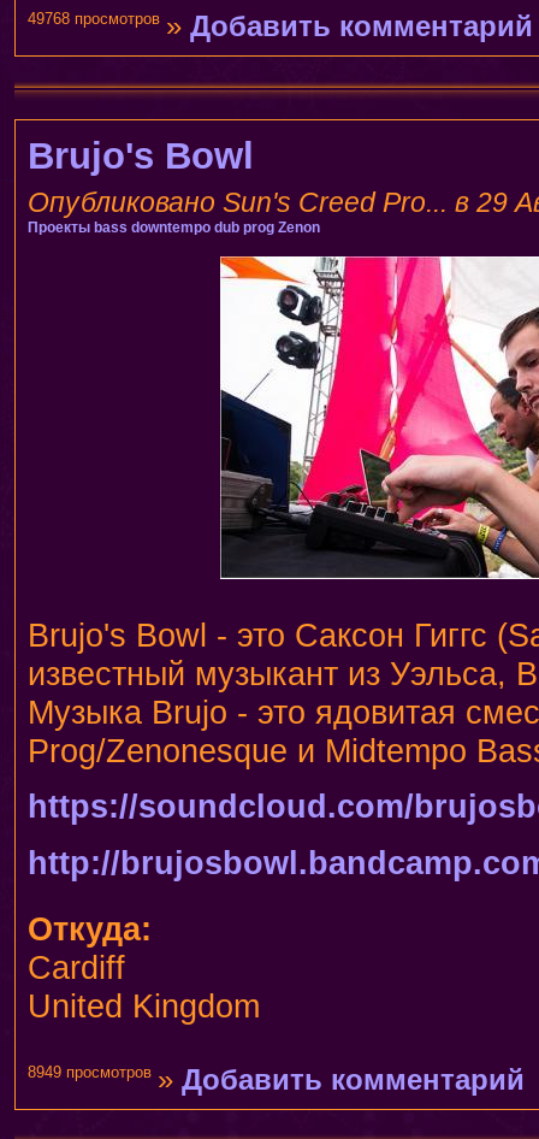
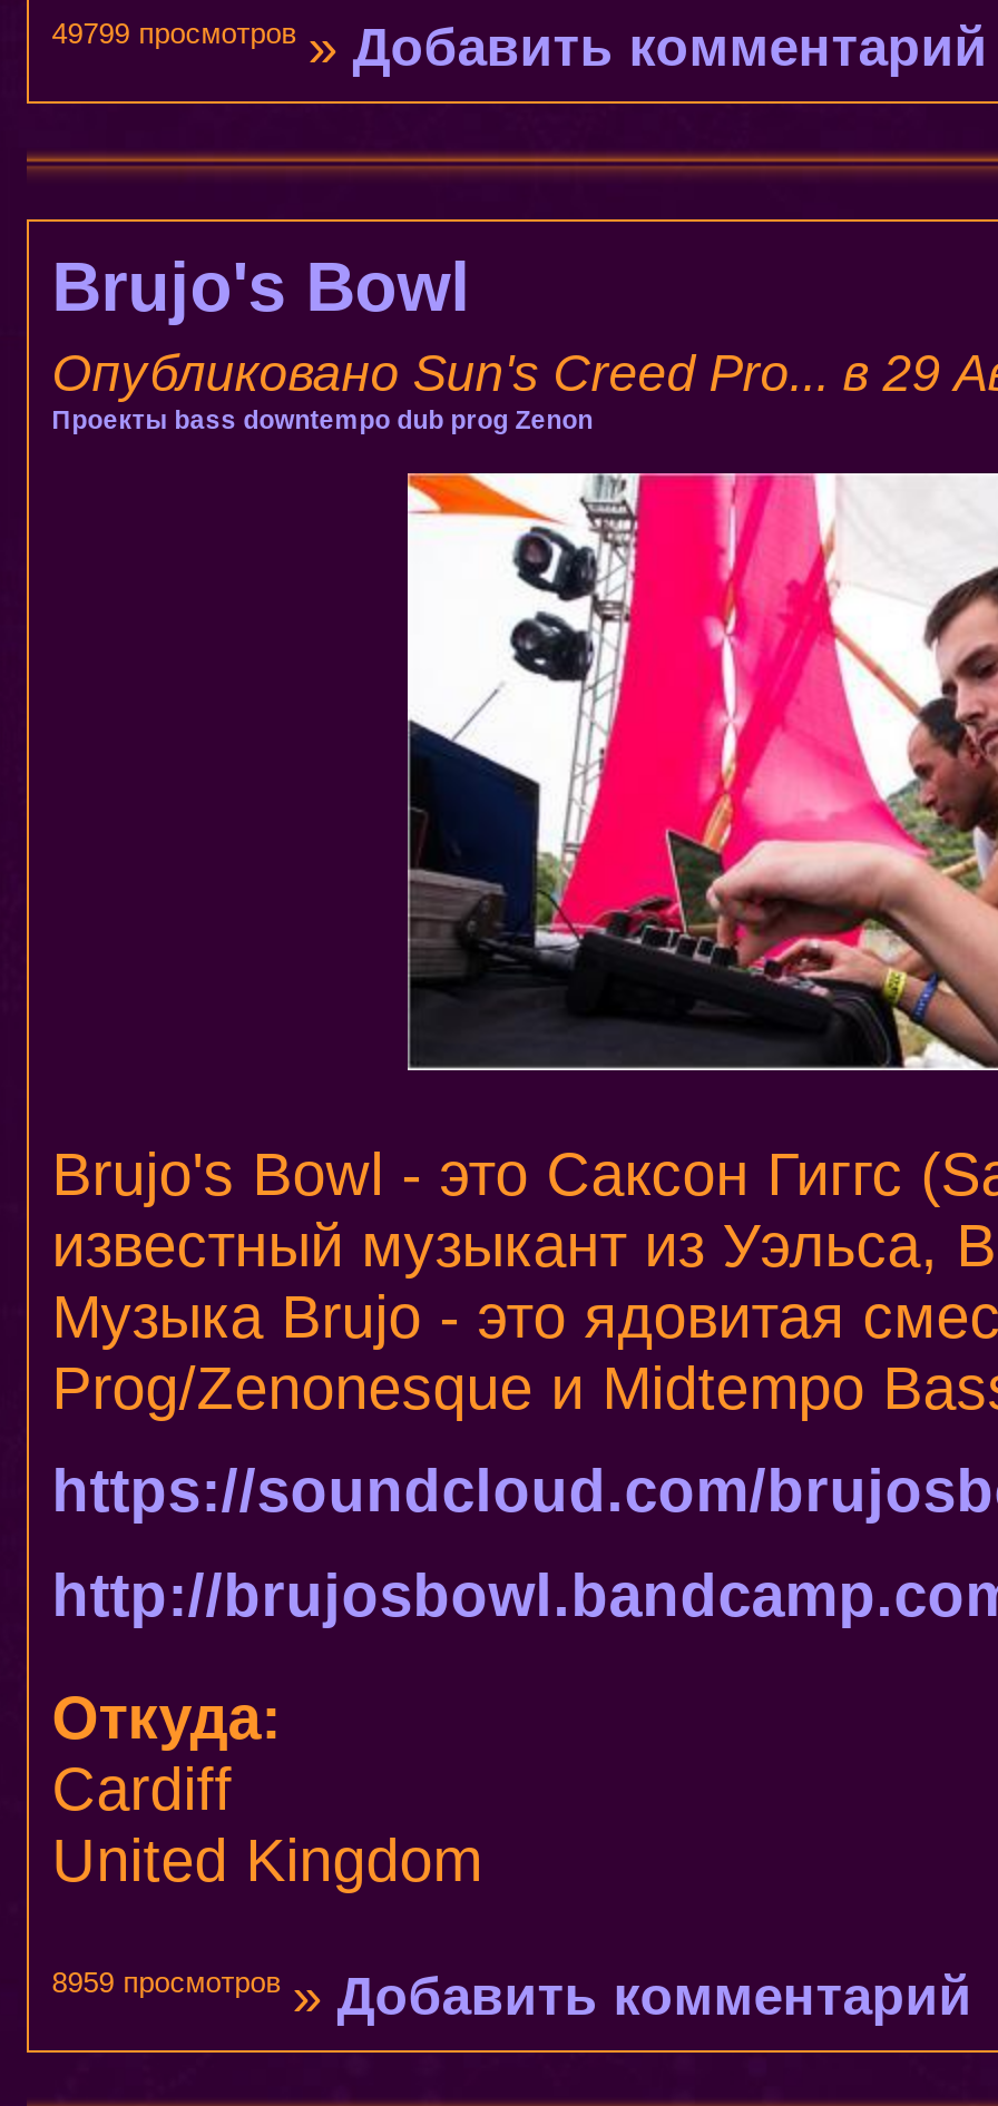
[28,10,533,43] 49768 просмотров » Добавить комментарий -> [52,18,987,78] 49799 просмотров » Добавить комментарий
[28,1064,525,1096] 8949 просмотров » Добавить комментарий -> [52,1966,972,2026] 8959 просмотров » Добавить комментарий

